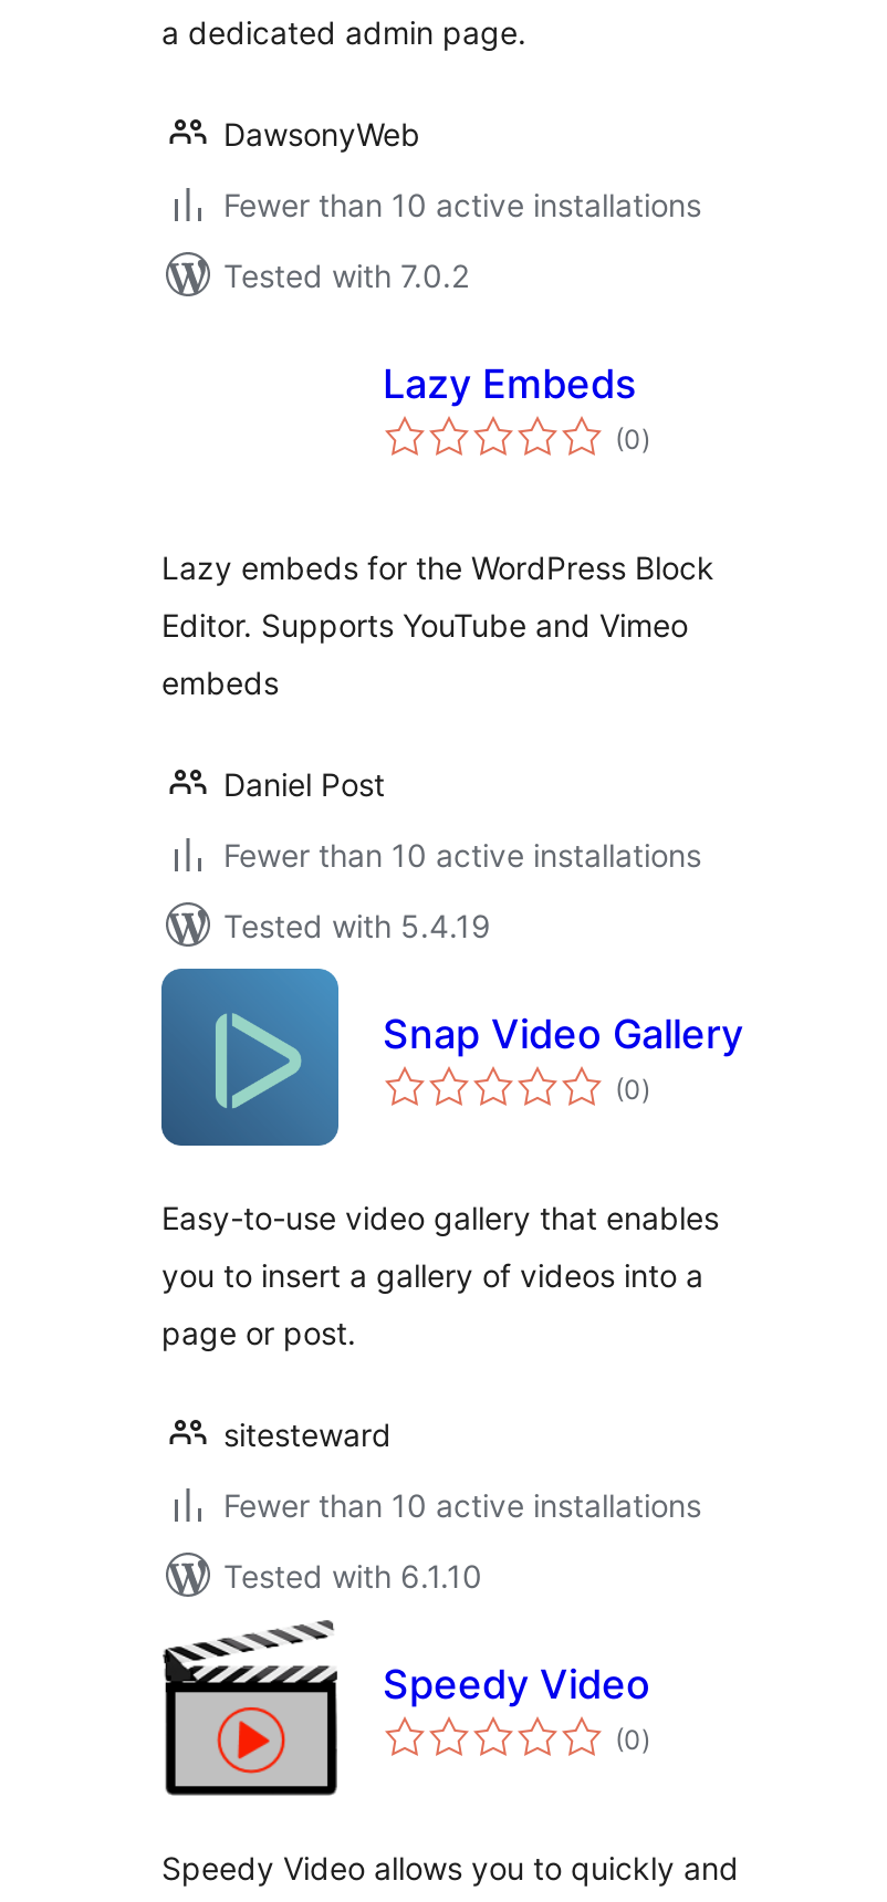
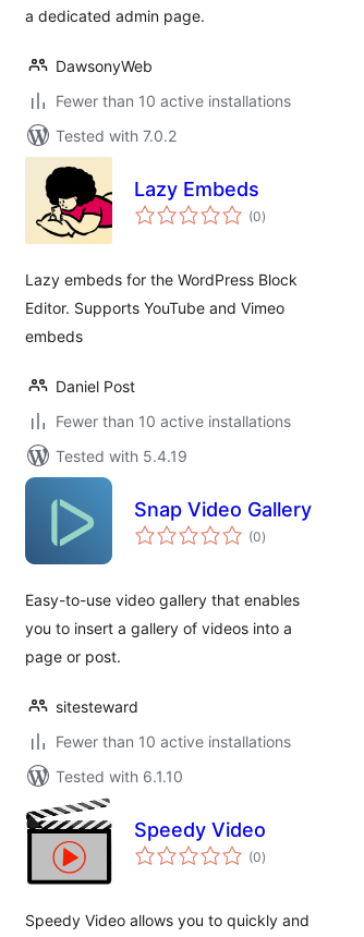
none -> [25,157,113,244] [image]

